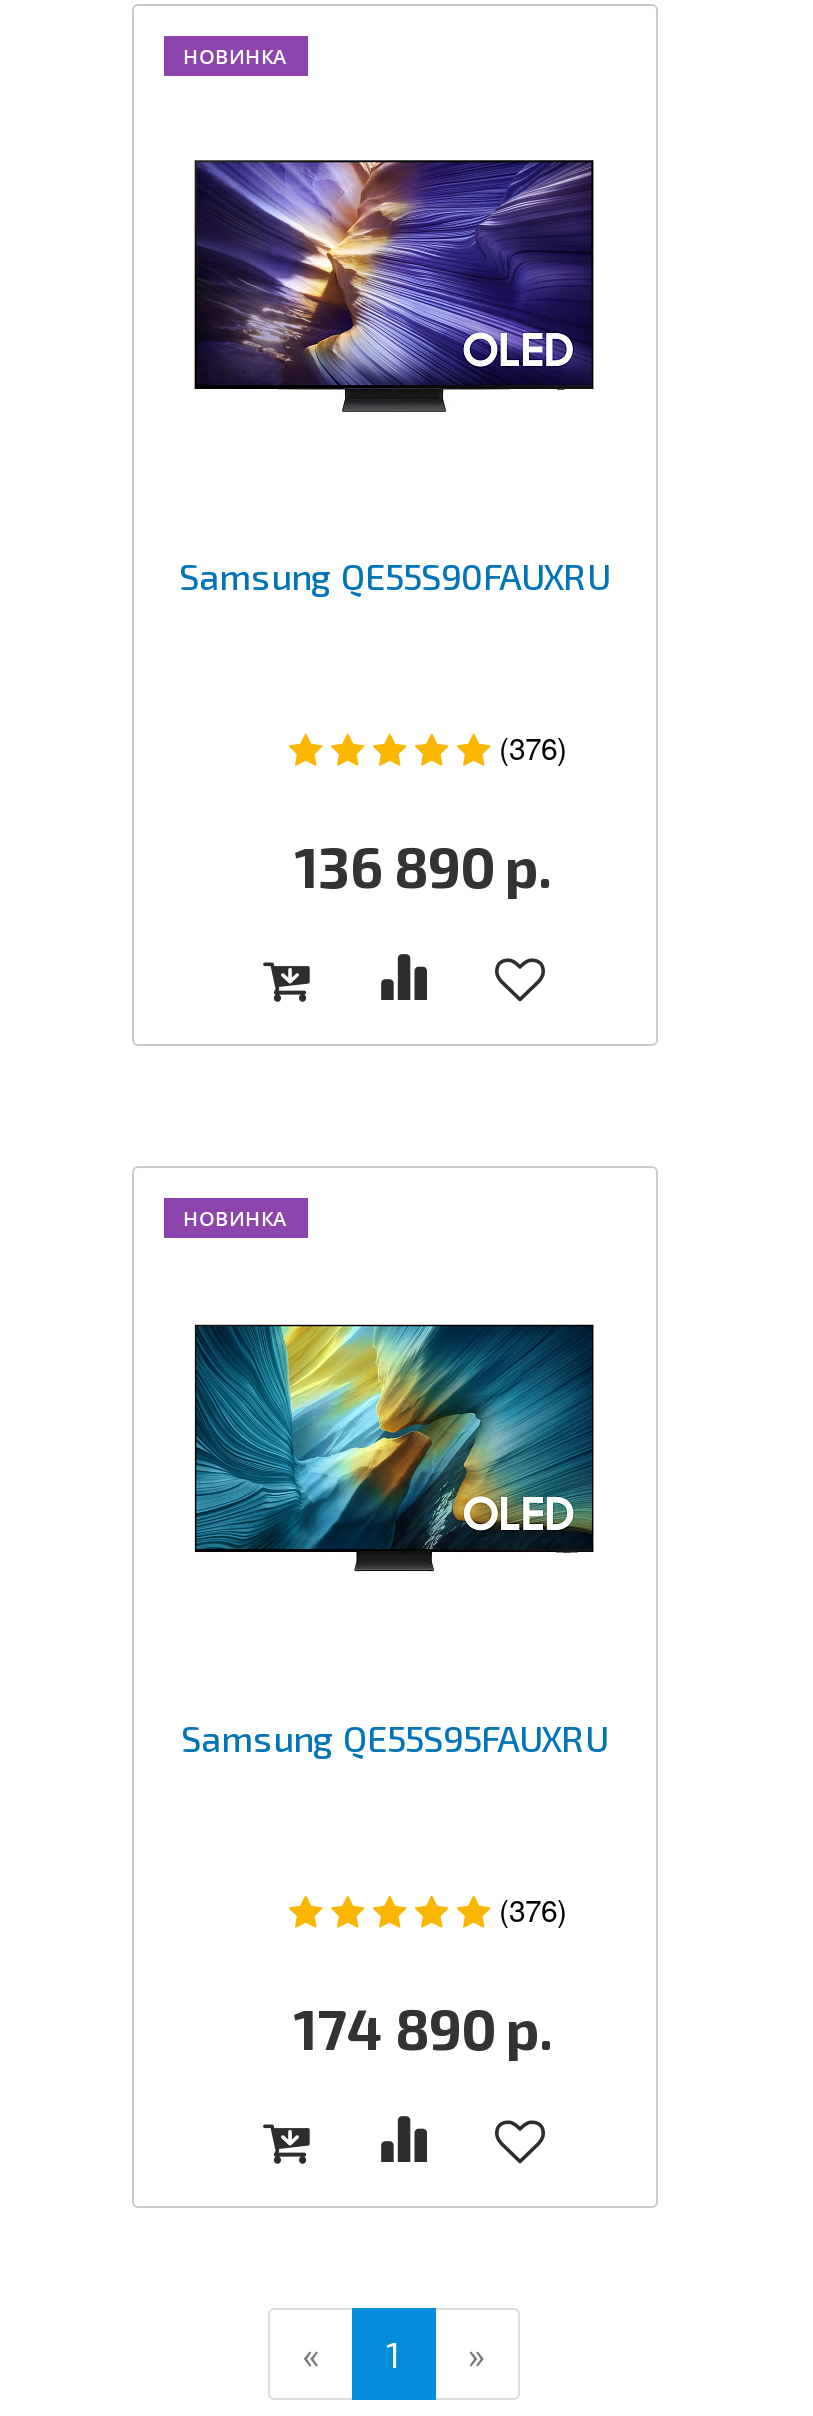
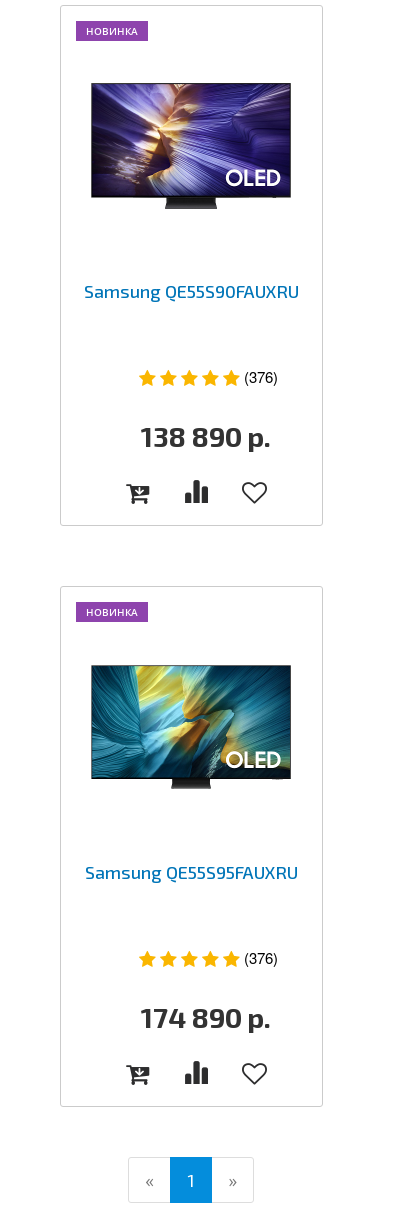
[294,832,552,900] 136 890 р. -> [140,419,270,453] 138 890 р.

